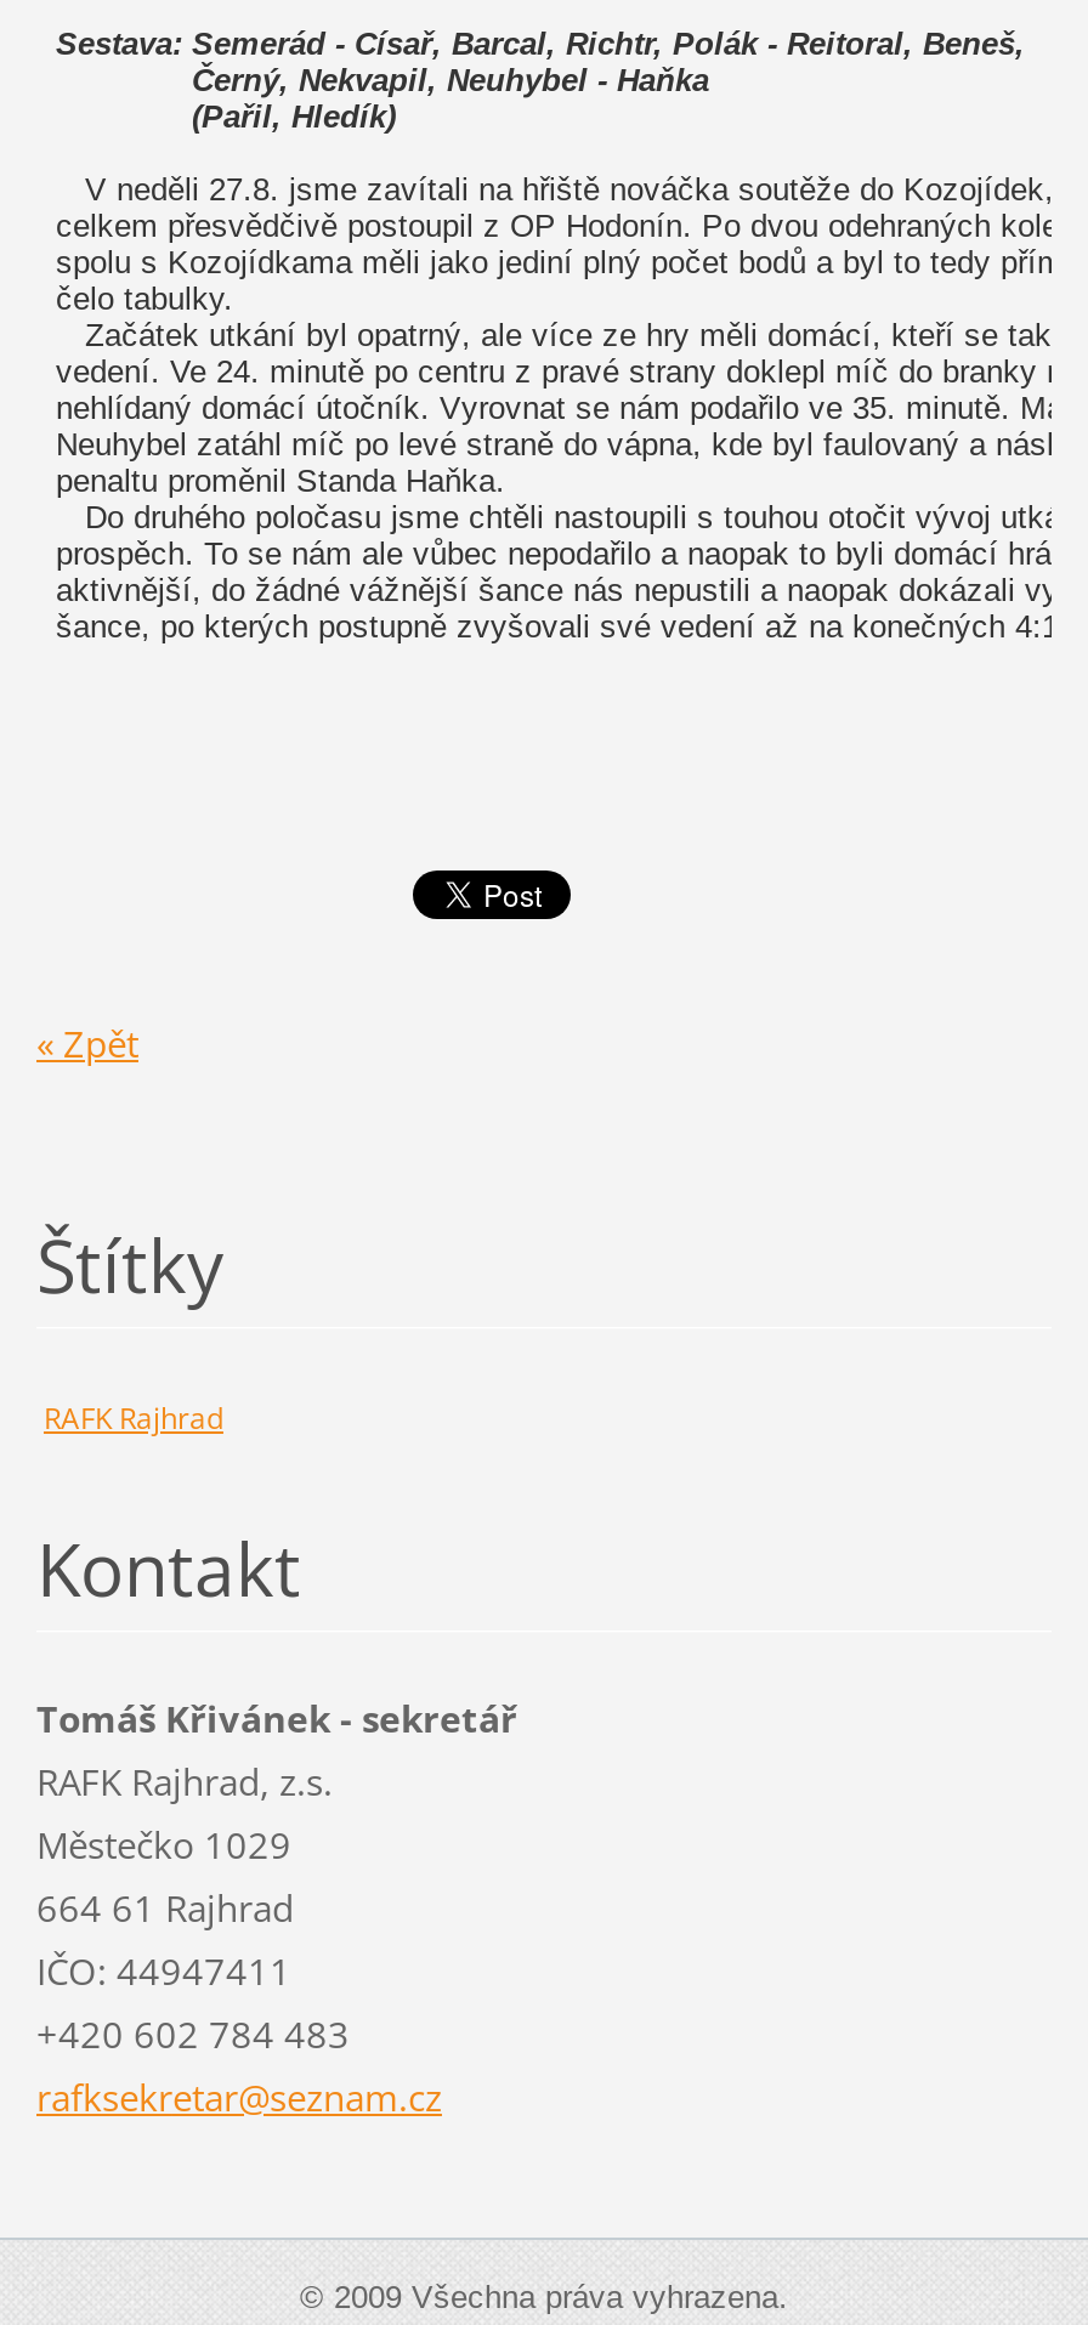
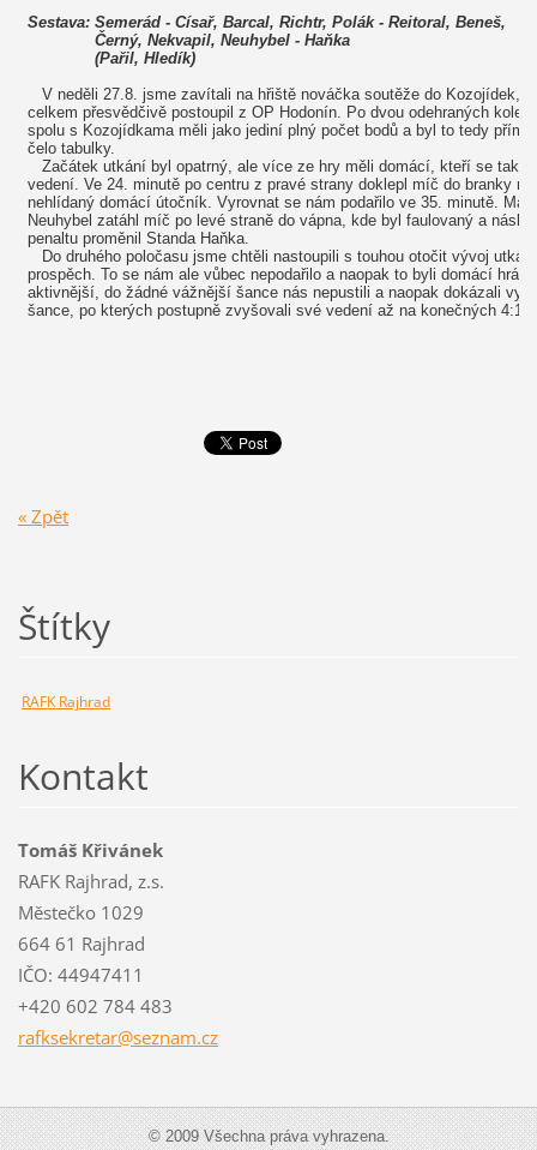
[36,1694,517,1743] Tomáš Křivánek - sekretář -> [18,838,163,862] Tomáš Křivánek

